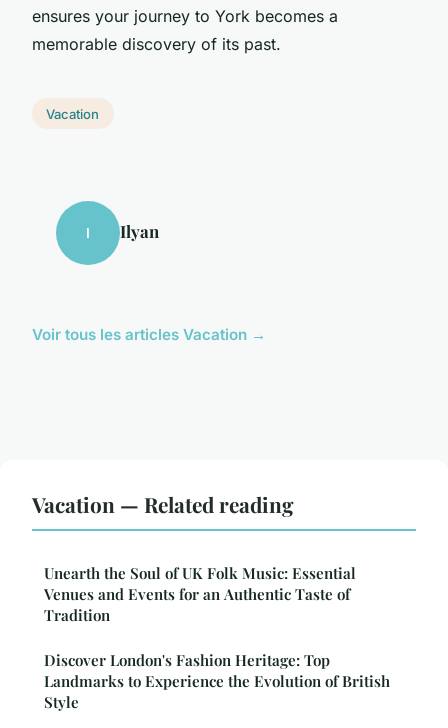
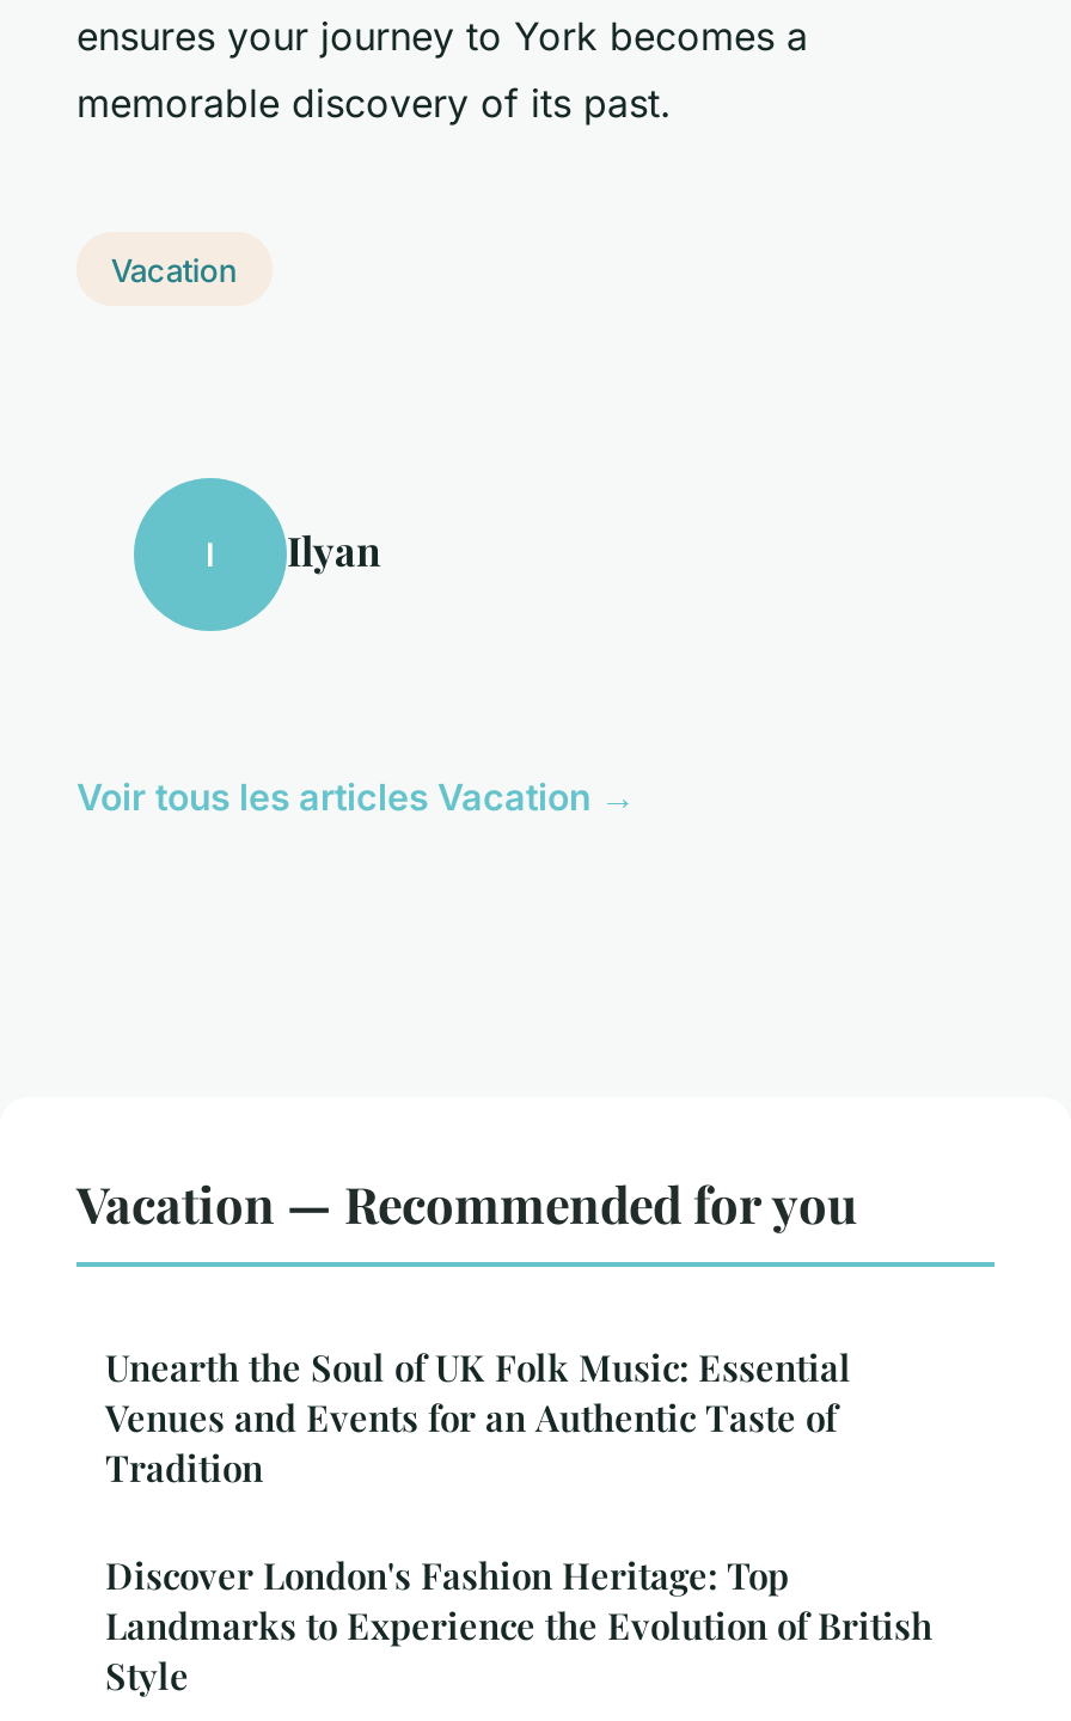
[32,490,294,518] Vacation — Related reading -> [76,1170,858,1237] Vacation — Recommended for you

